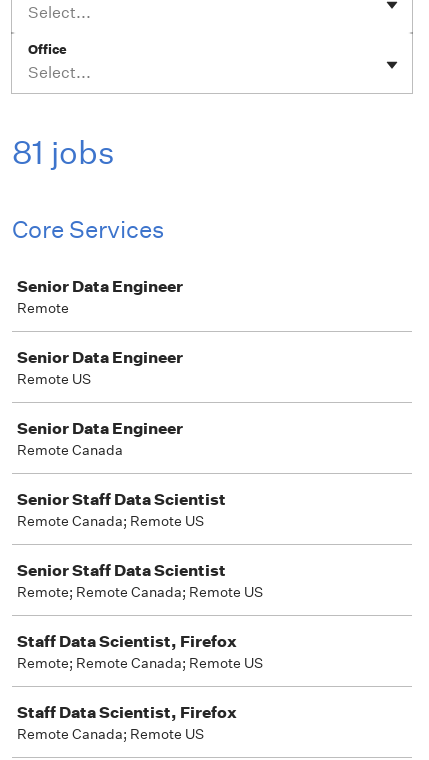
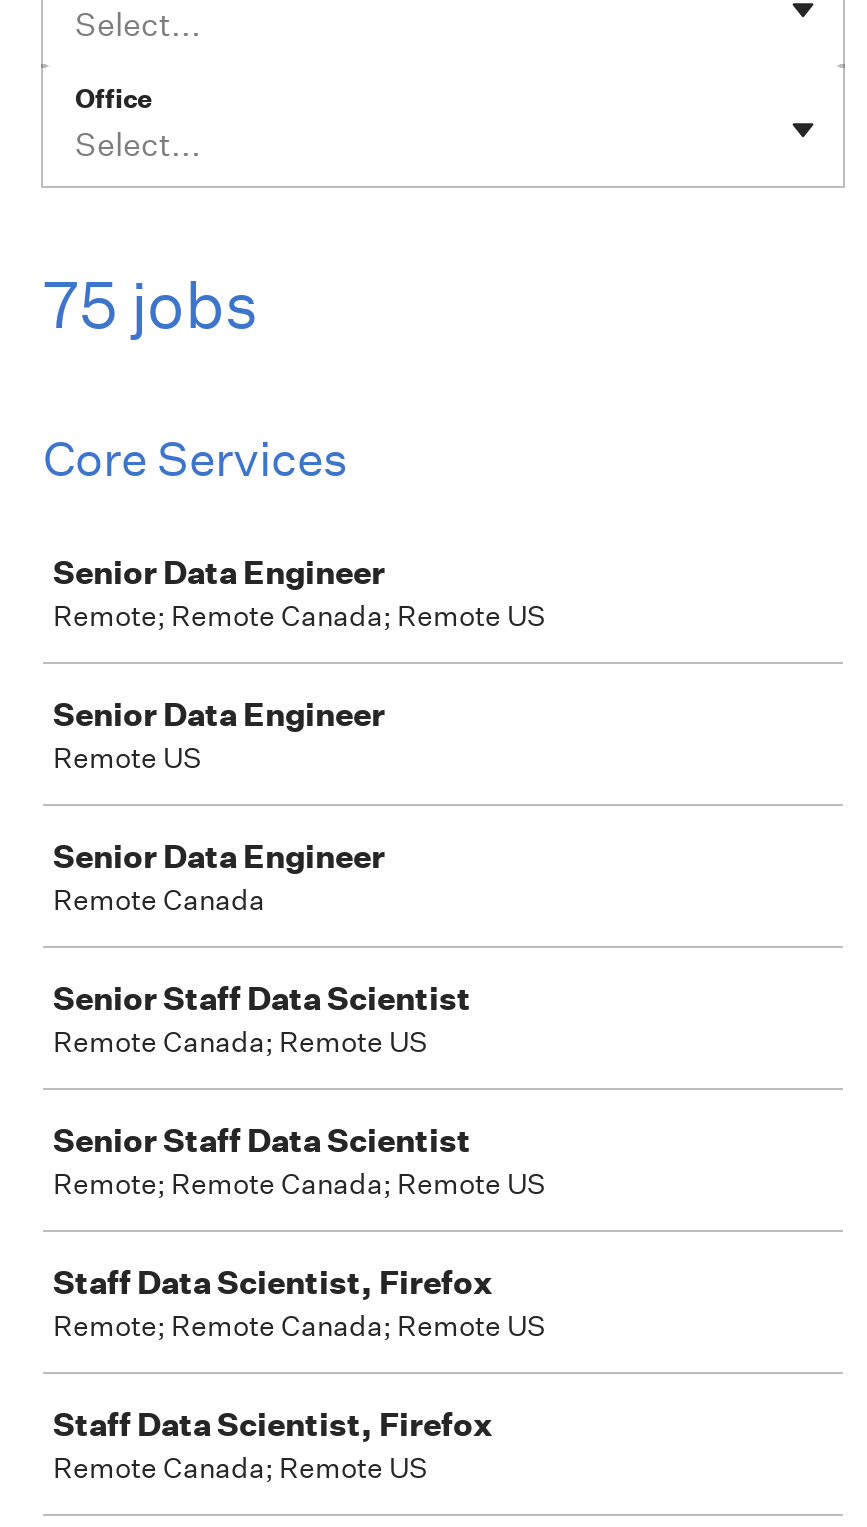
[12,133,115,172] 81 jobs -> [43,266,259,344] 75 jobs
[17,299,69,317] Remote -> [53,598,545,634] Remote; Remote Canada; Remote US

